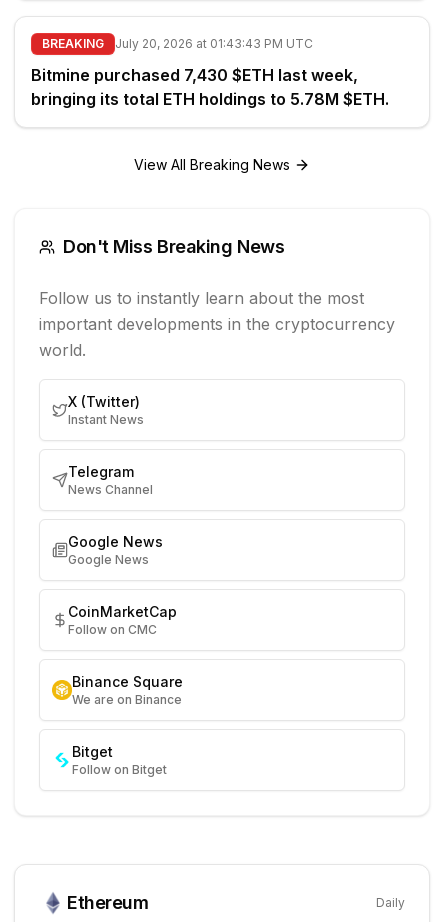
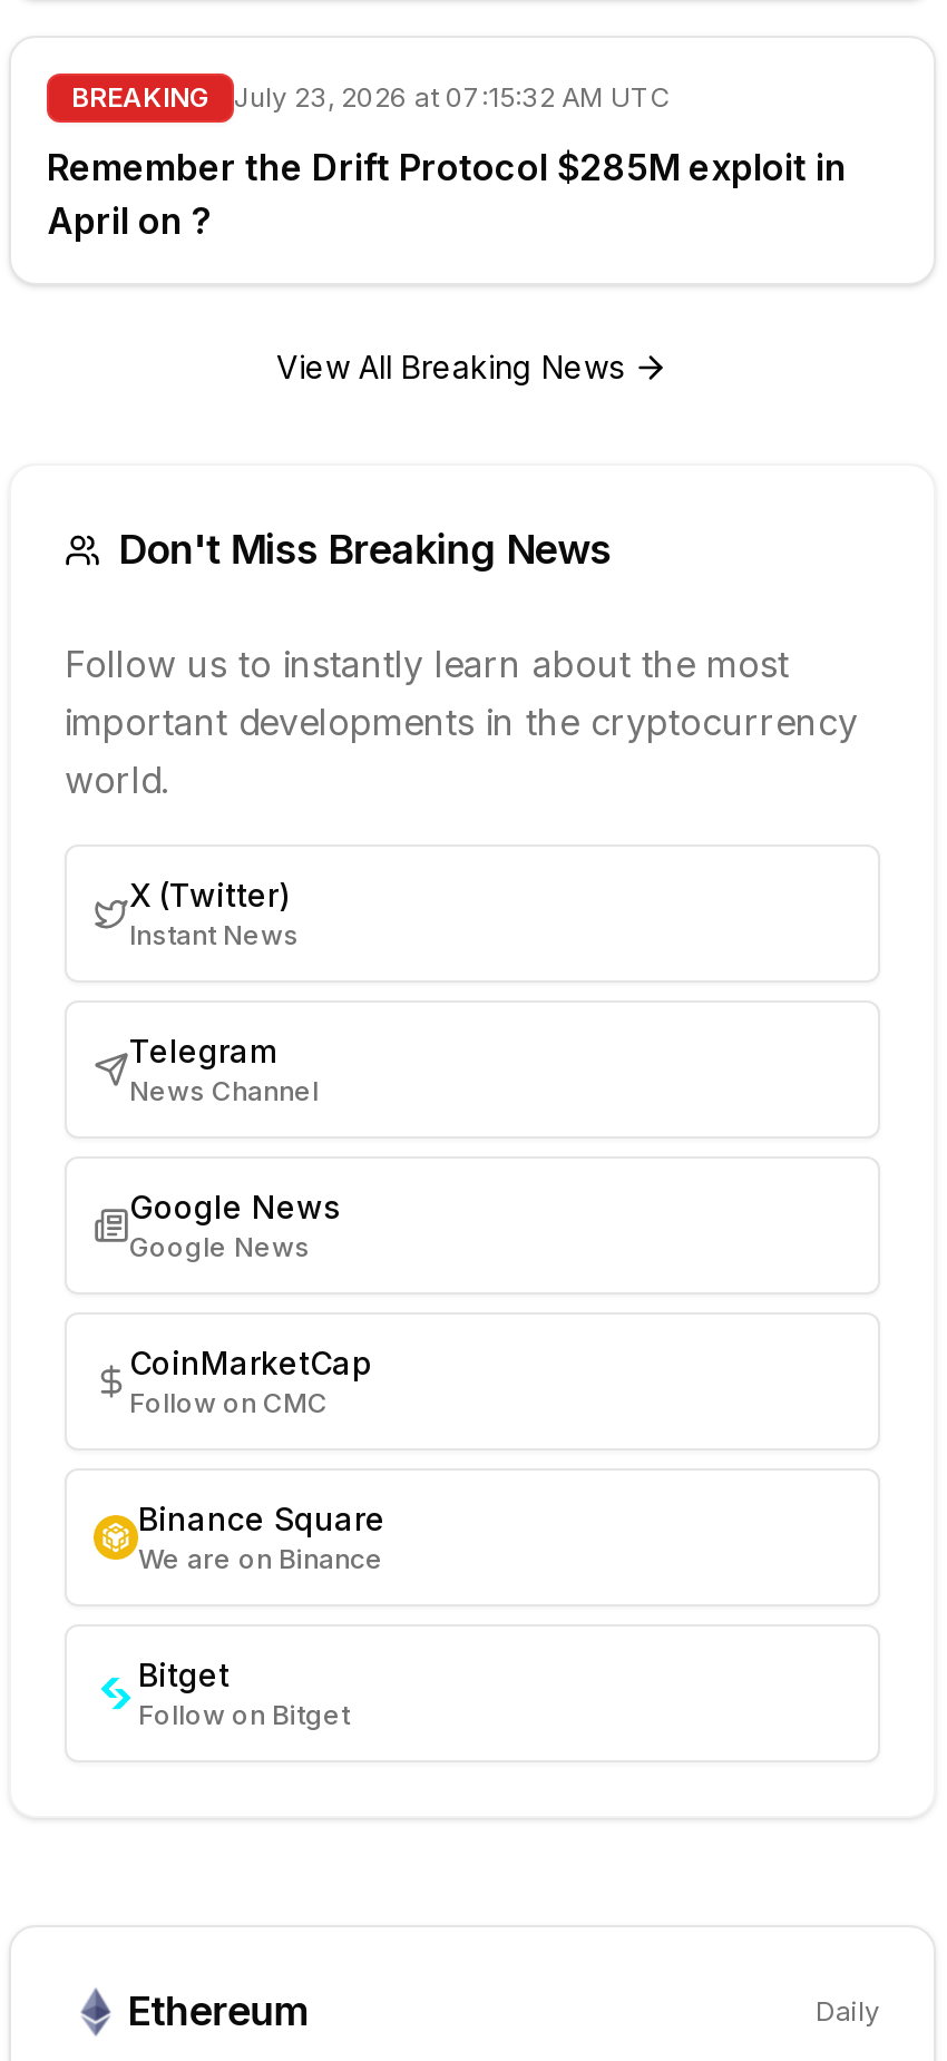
[42,36,313,51] BREAKING July 20, 2026 at 01:43:43 PM UTC -> [71,80,671,114] BREAKING July 23, 2026 at 07:15:32 AM UTC
[31,65,389,109] Bitmine purchased 7,430 $ETH last week, | bringing its total ETH holdings to 5.78M $ETH. -> [47,145,847,243] Remember the Drift Protocol $285M exploit in | April on ?

